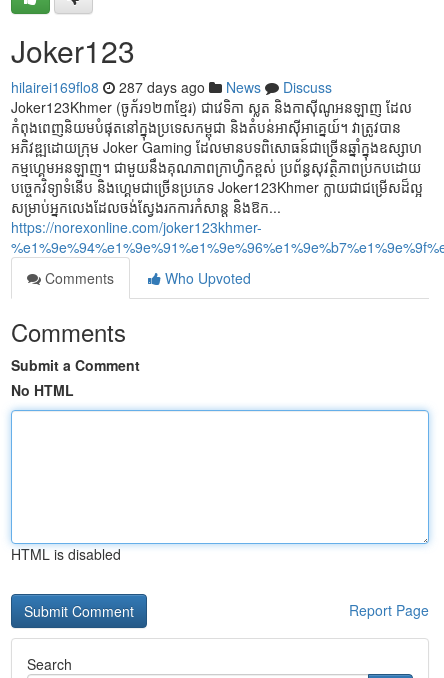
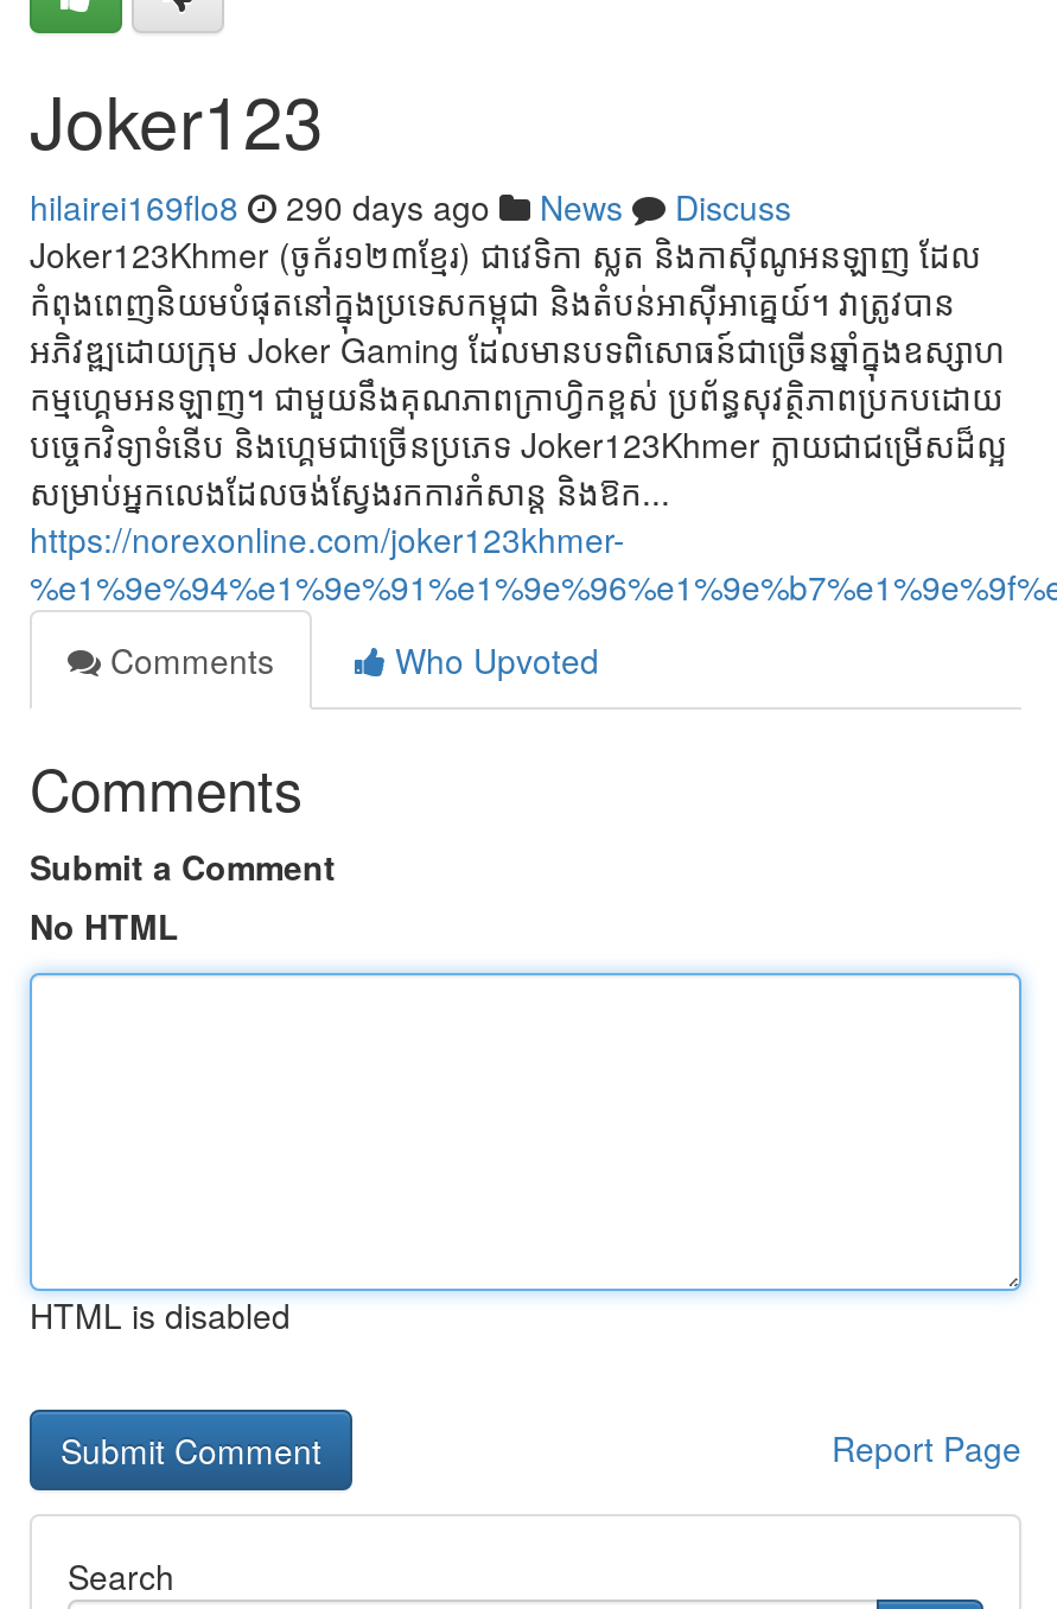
[11,77,332,97] hilairei169flo8 287 days ago News Discuss -> [30,183,791,230] hilairei169flo8 290 days ago News Discuss

